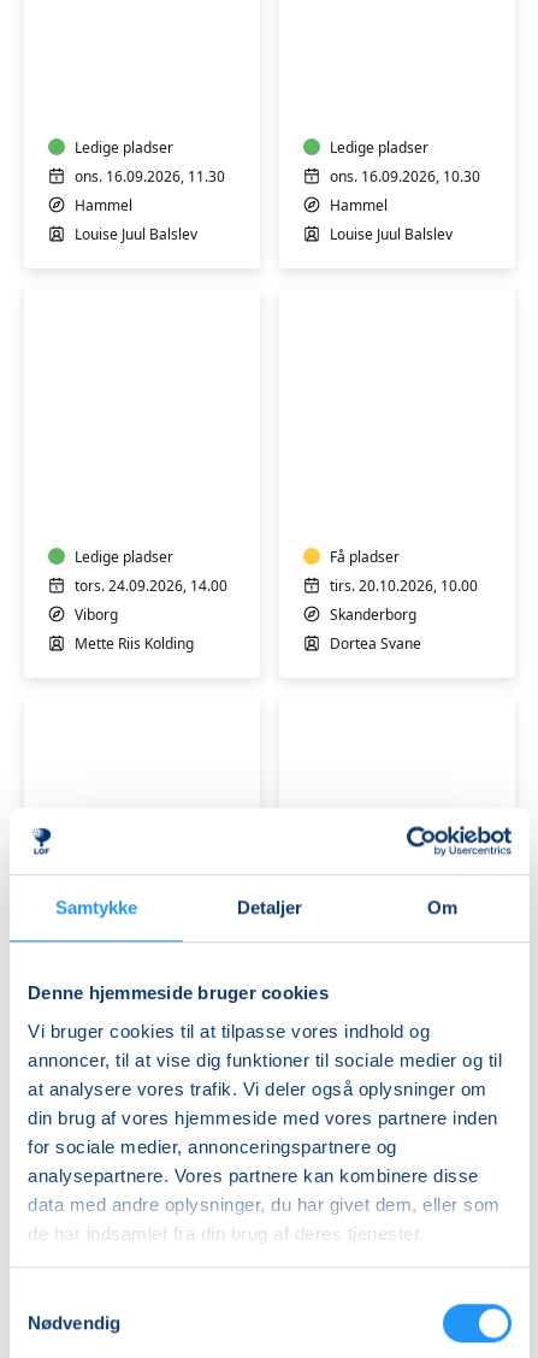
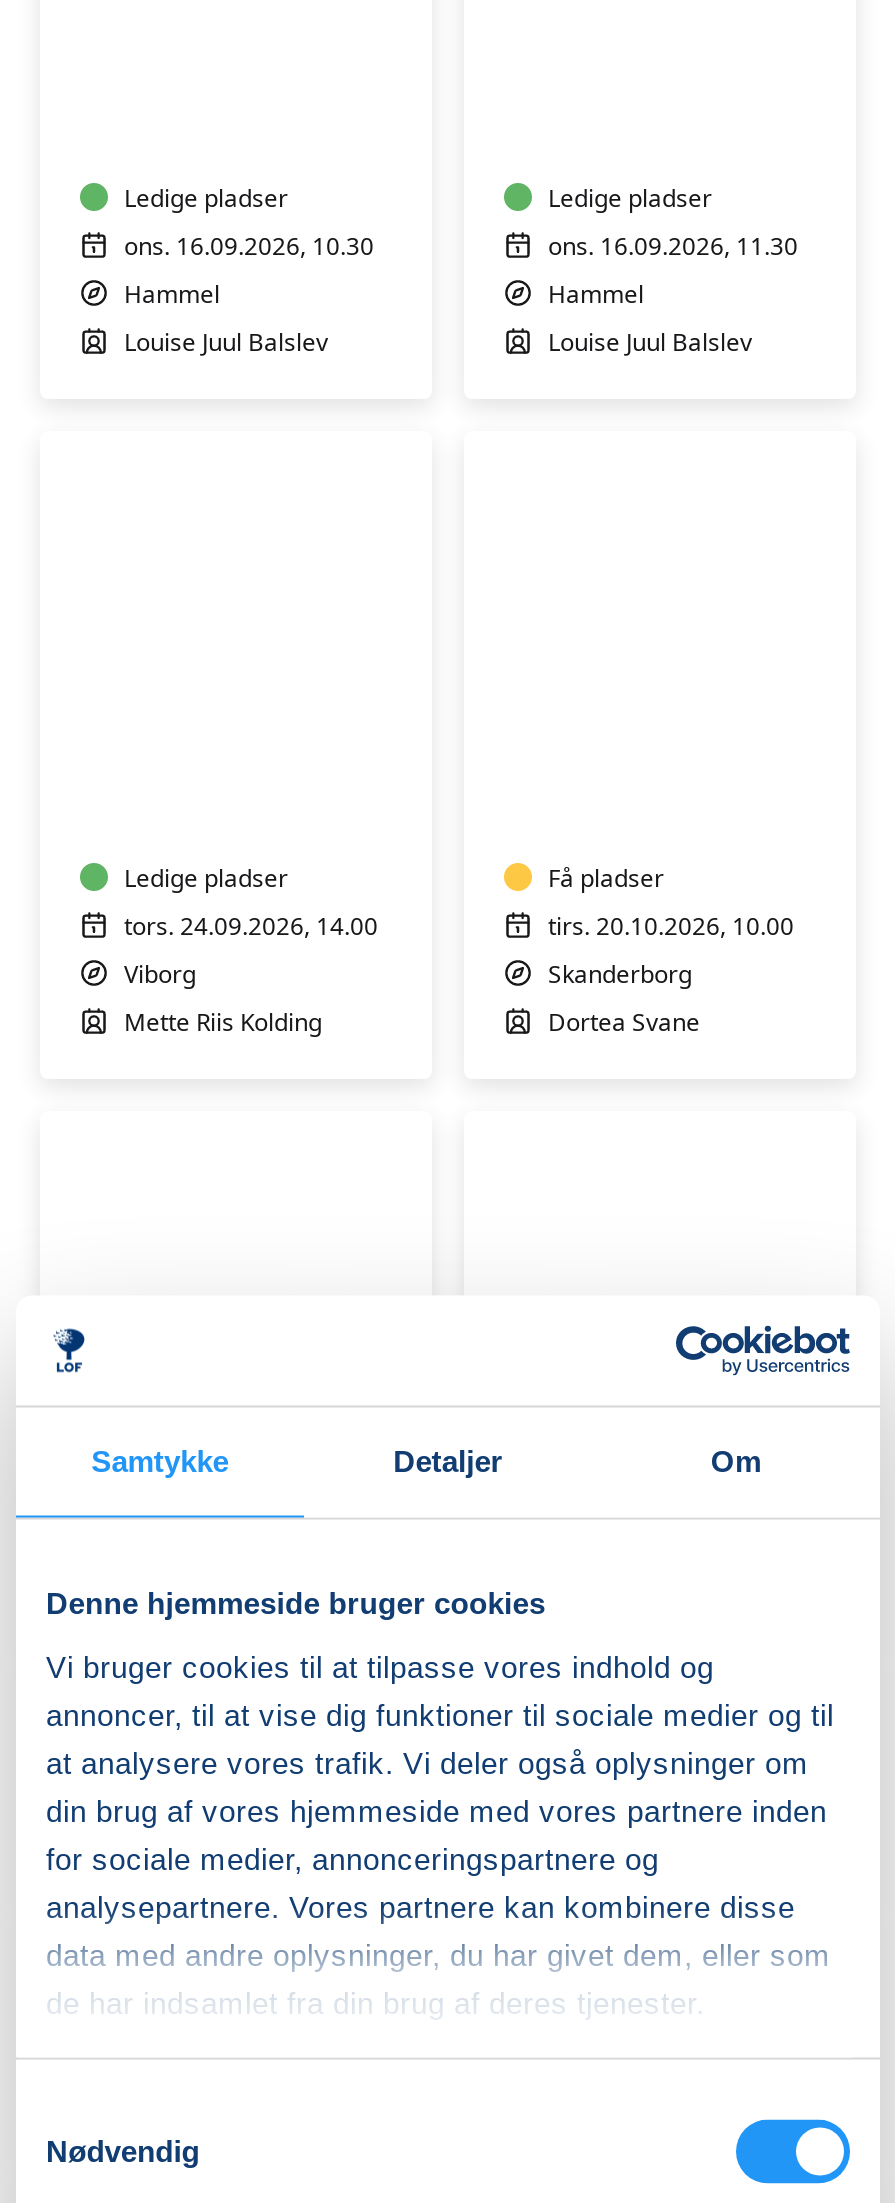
[75,166,225,187] ons. 16.09.2026, 11.30 -> [124,229,374,263] ons. 16.09.2026, 10.30
[330,166,480,187] ons. 16.09.2026, 10.30 -> [548,229,798,263] ons. 16.09.2026, 11.30

